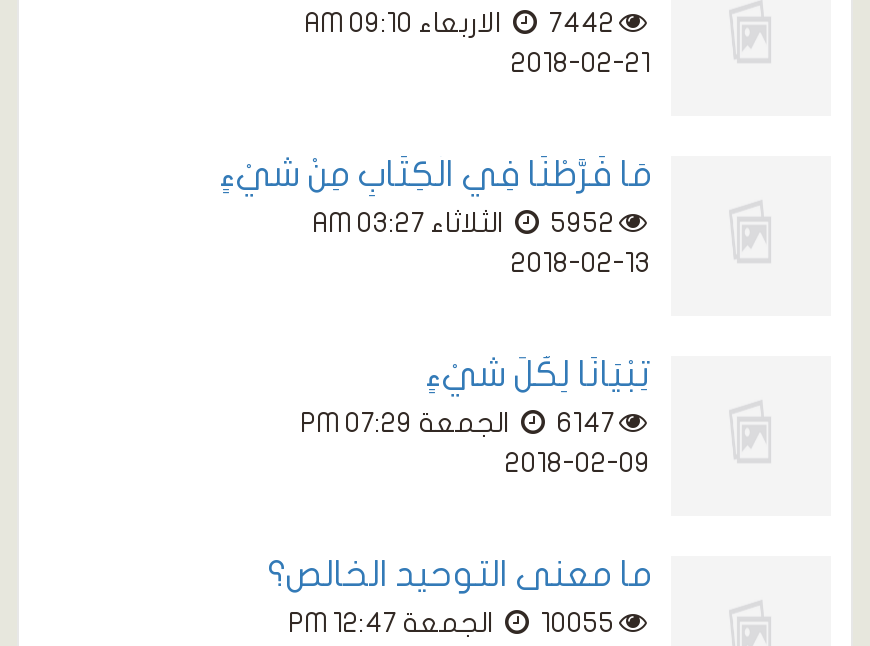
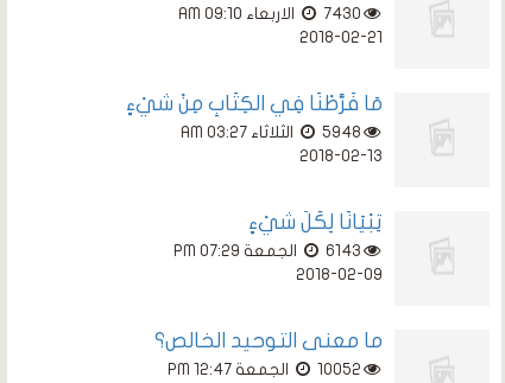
[549,8,615,38] 7442 -> [323,5,361,23] 7430
[551,208,615,238] 5952 -> [322,123,361,141] 5948
[557,408,615,438] 6147 -> [326,242,361,260] 6143
[541,608,615,638] 10055 -> [317,361,361,378] 10052

